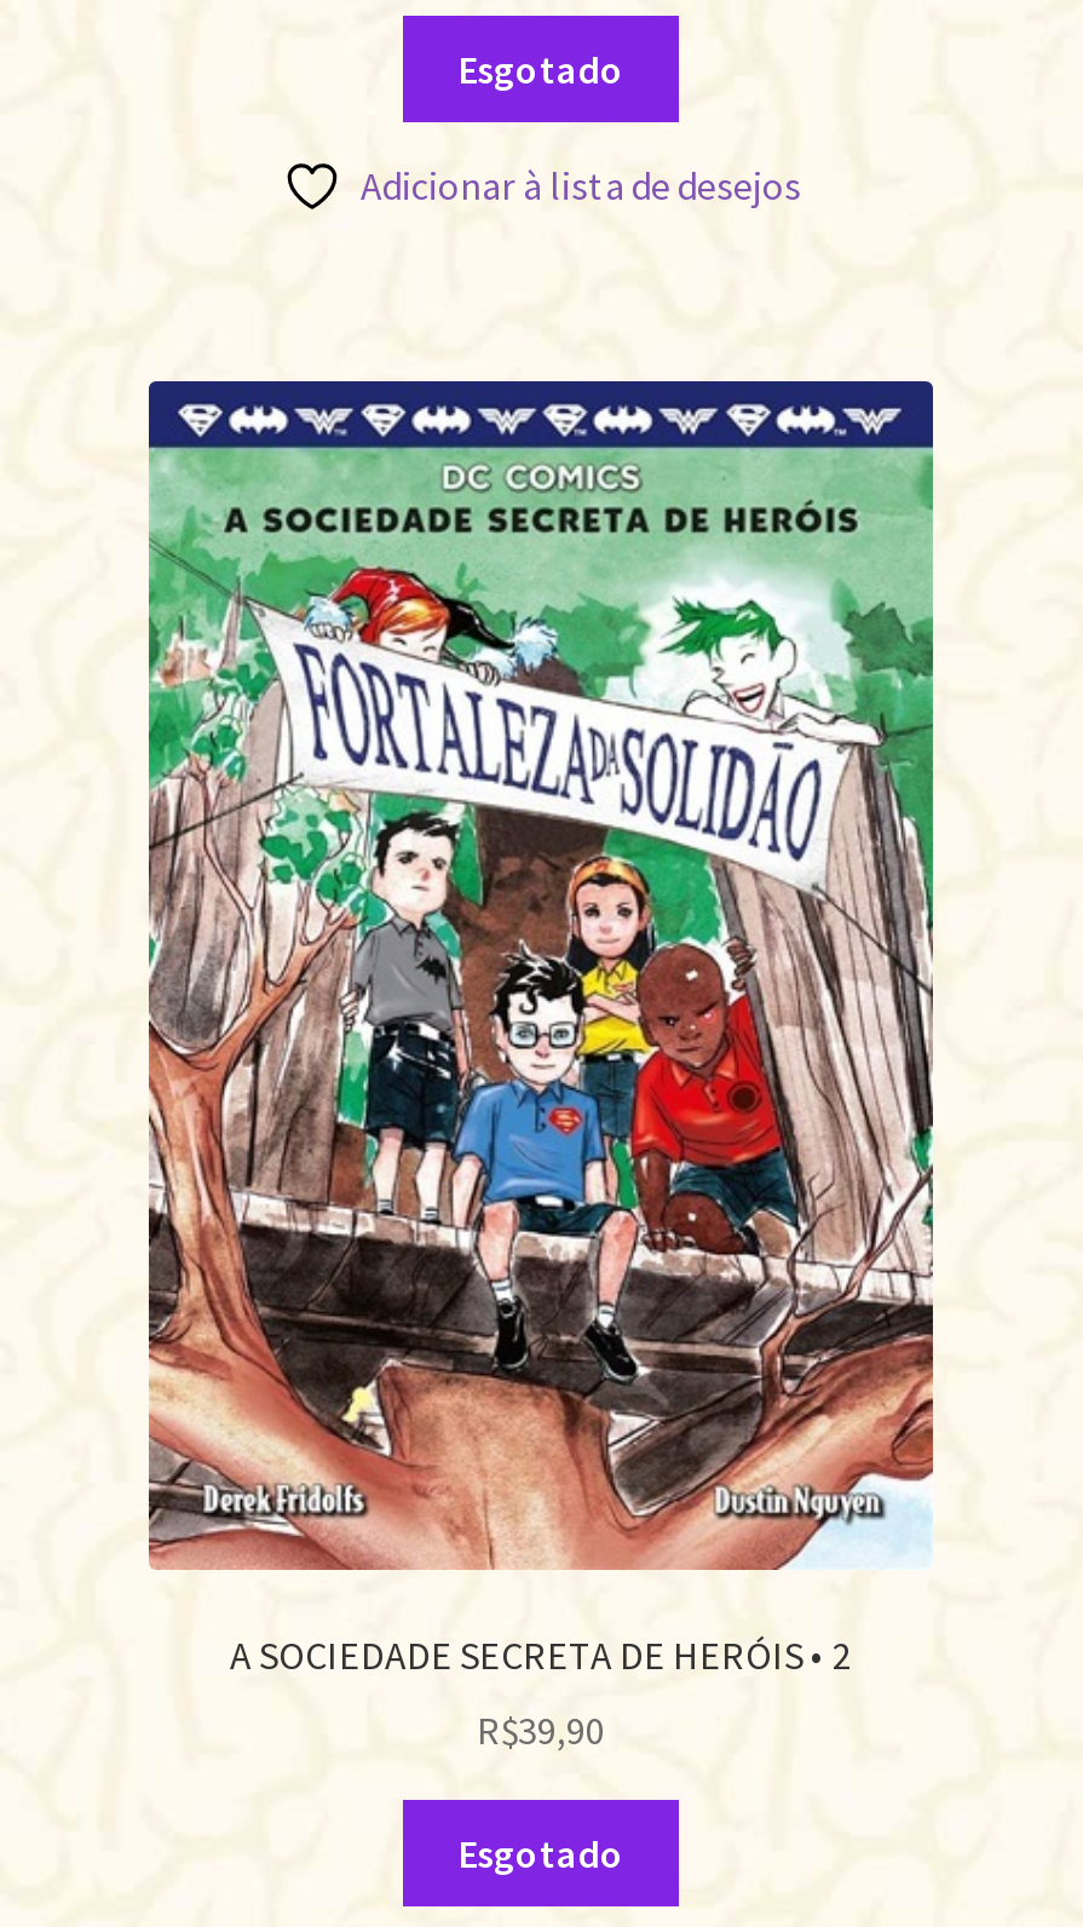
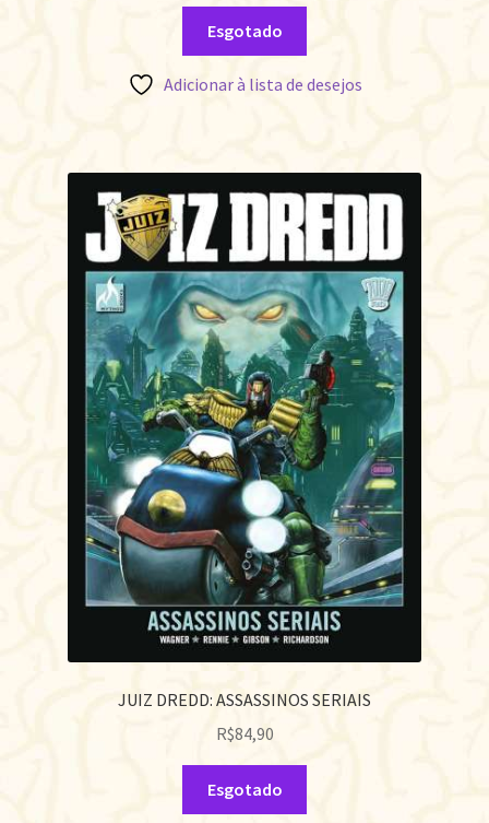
[146,380,935,1679] [image] | A SOCIEDADE SECRETA DE HERÓIS • 2 -> [67,172,422,711] [image] | JUIZ DREDD: ASSASSINOS SERIAIS
[477,1705,605,1753] R$39,90 -> [216,723,273,744] R$84,90

